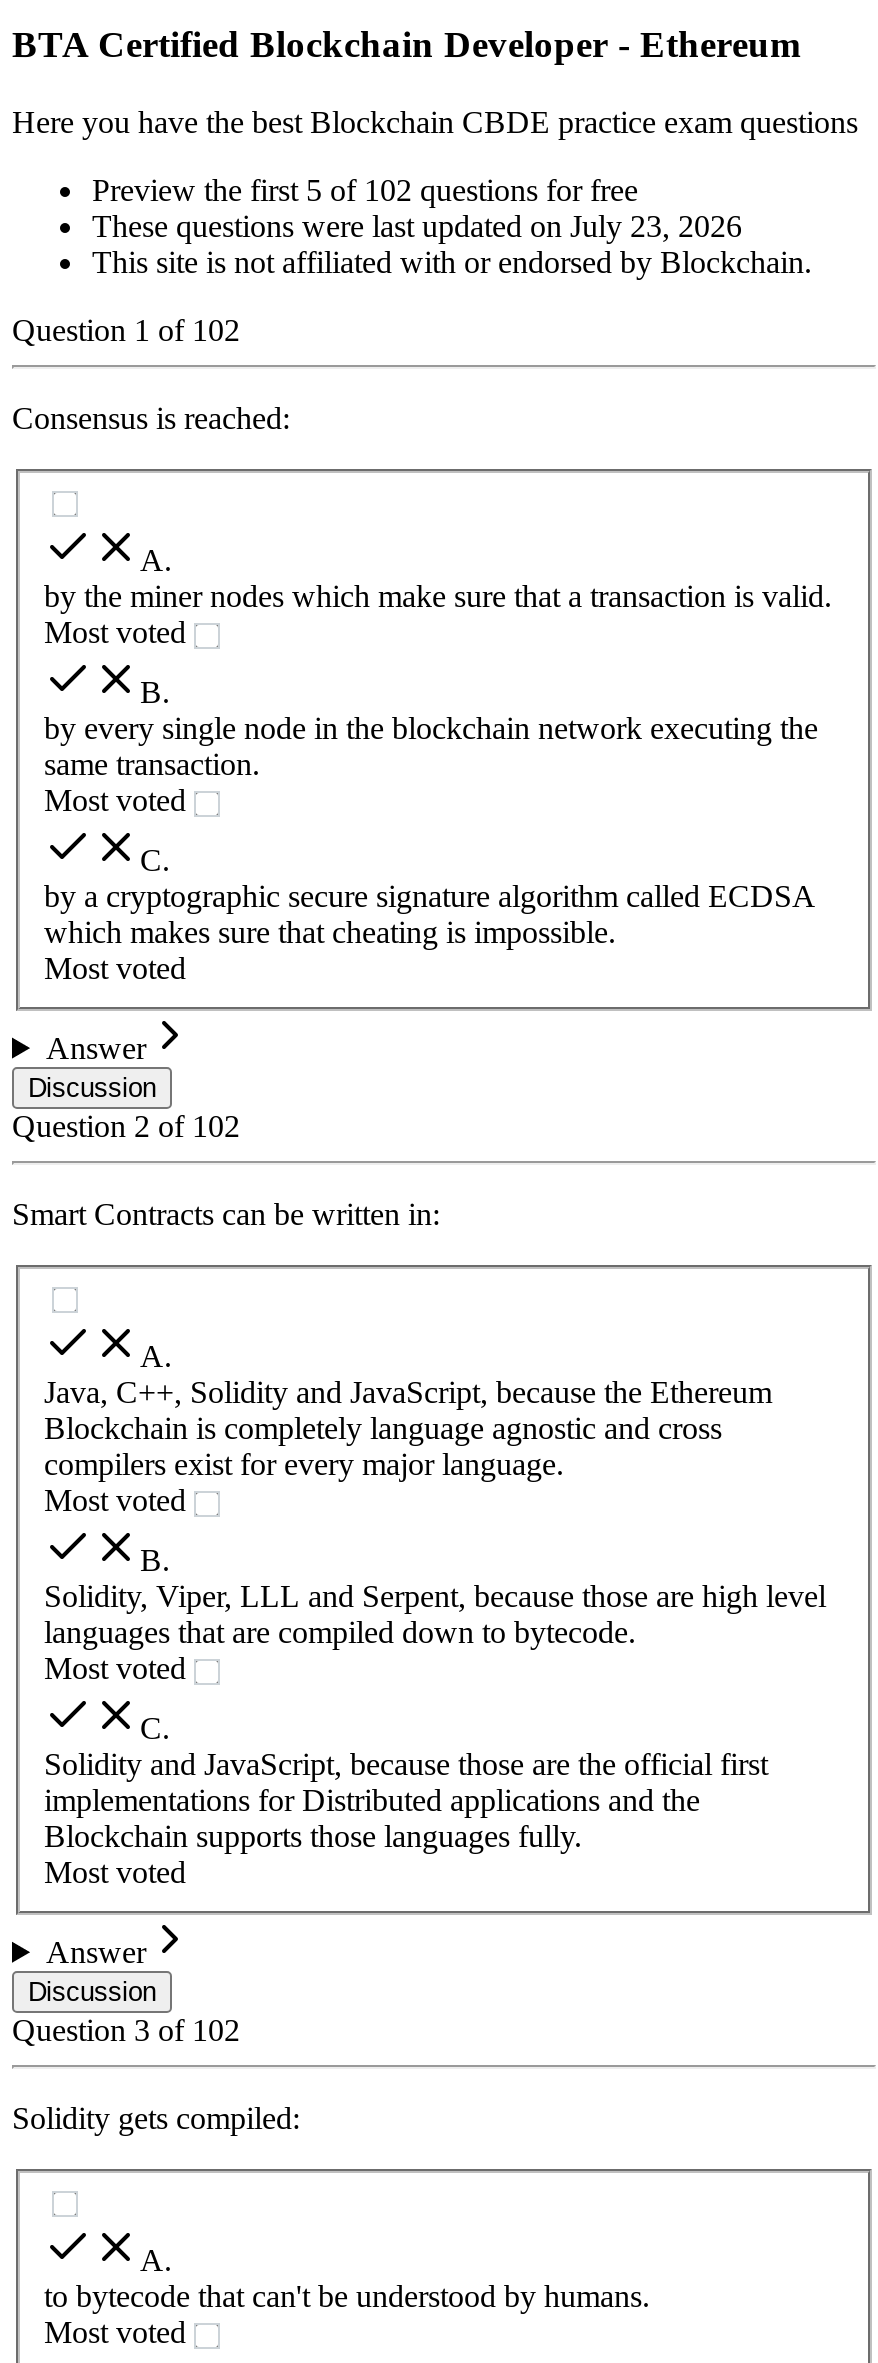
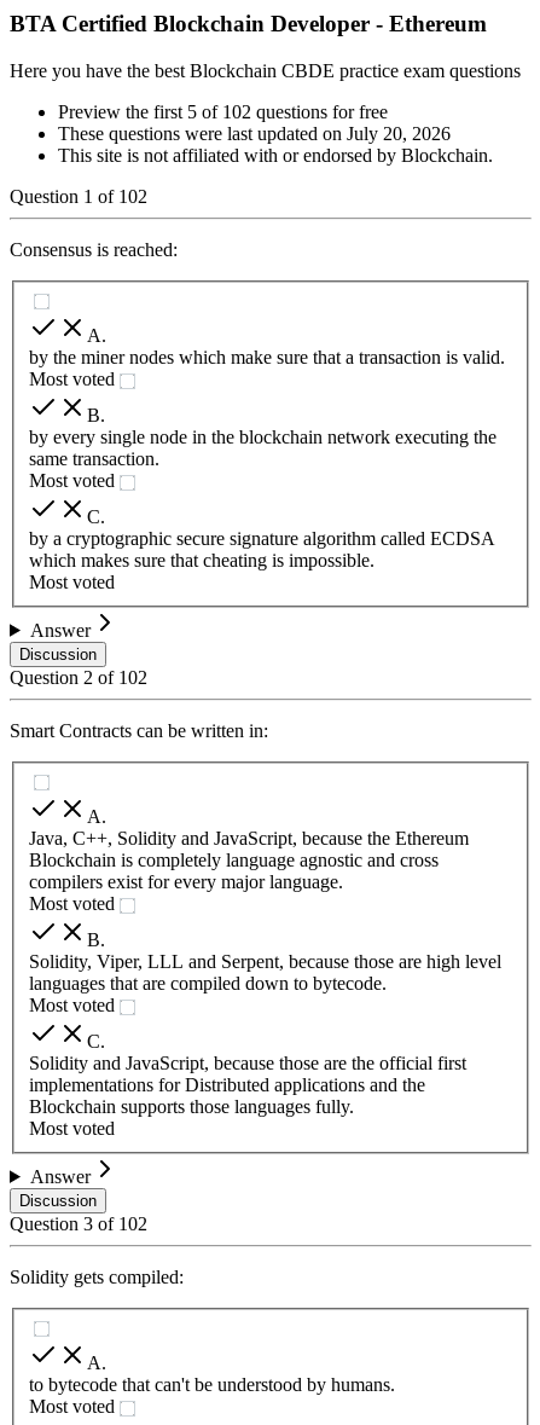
[92,208,742,242] These questions were last updated on July 23, 2026 -> [58,123,451,143] These questions were last updated on July 20, 2026

